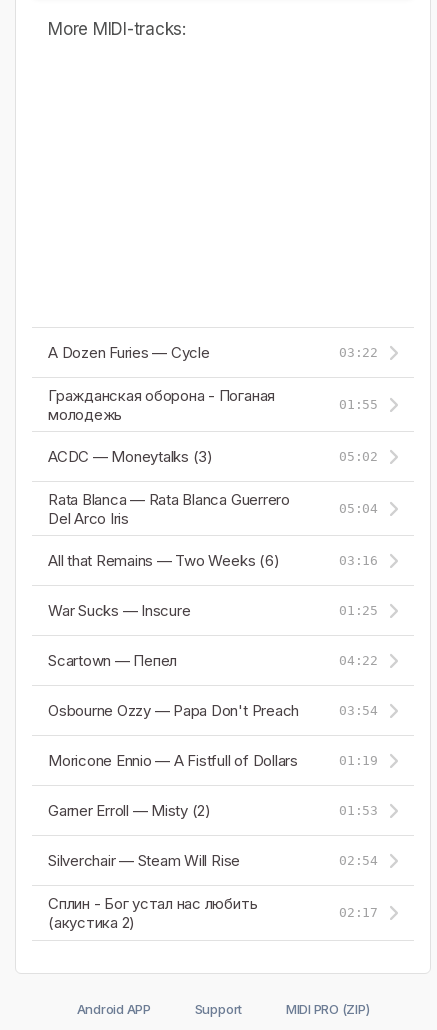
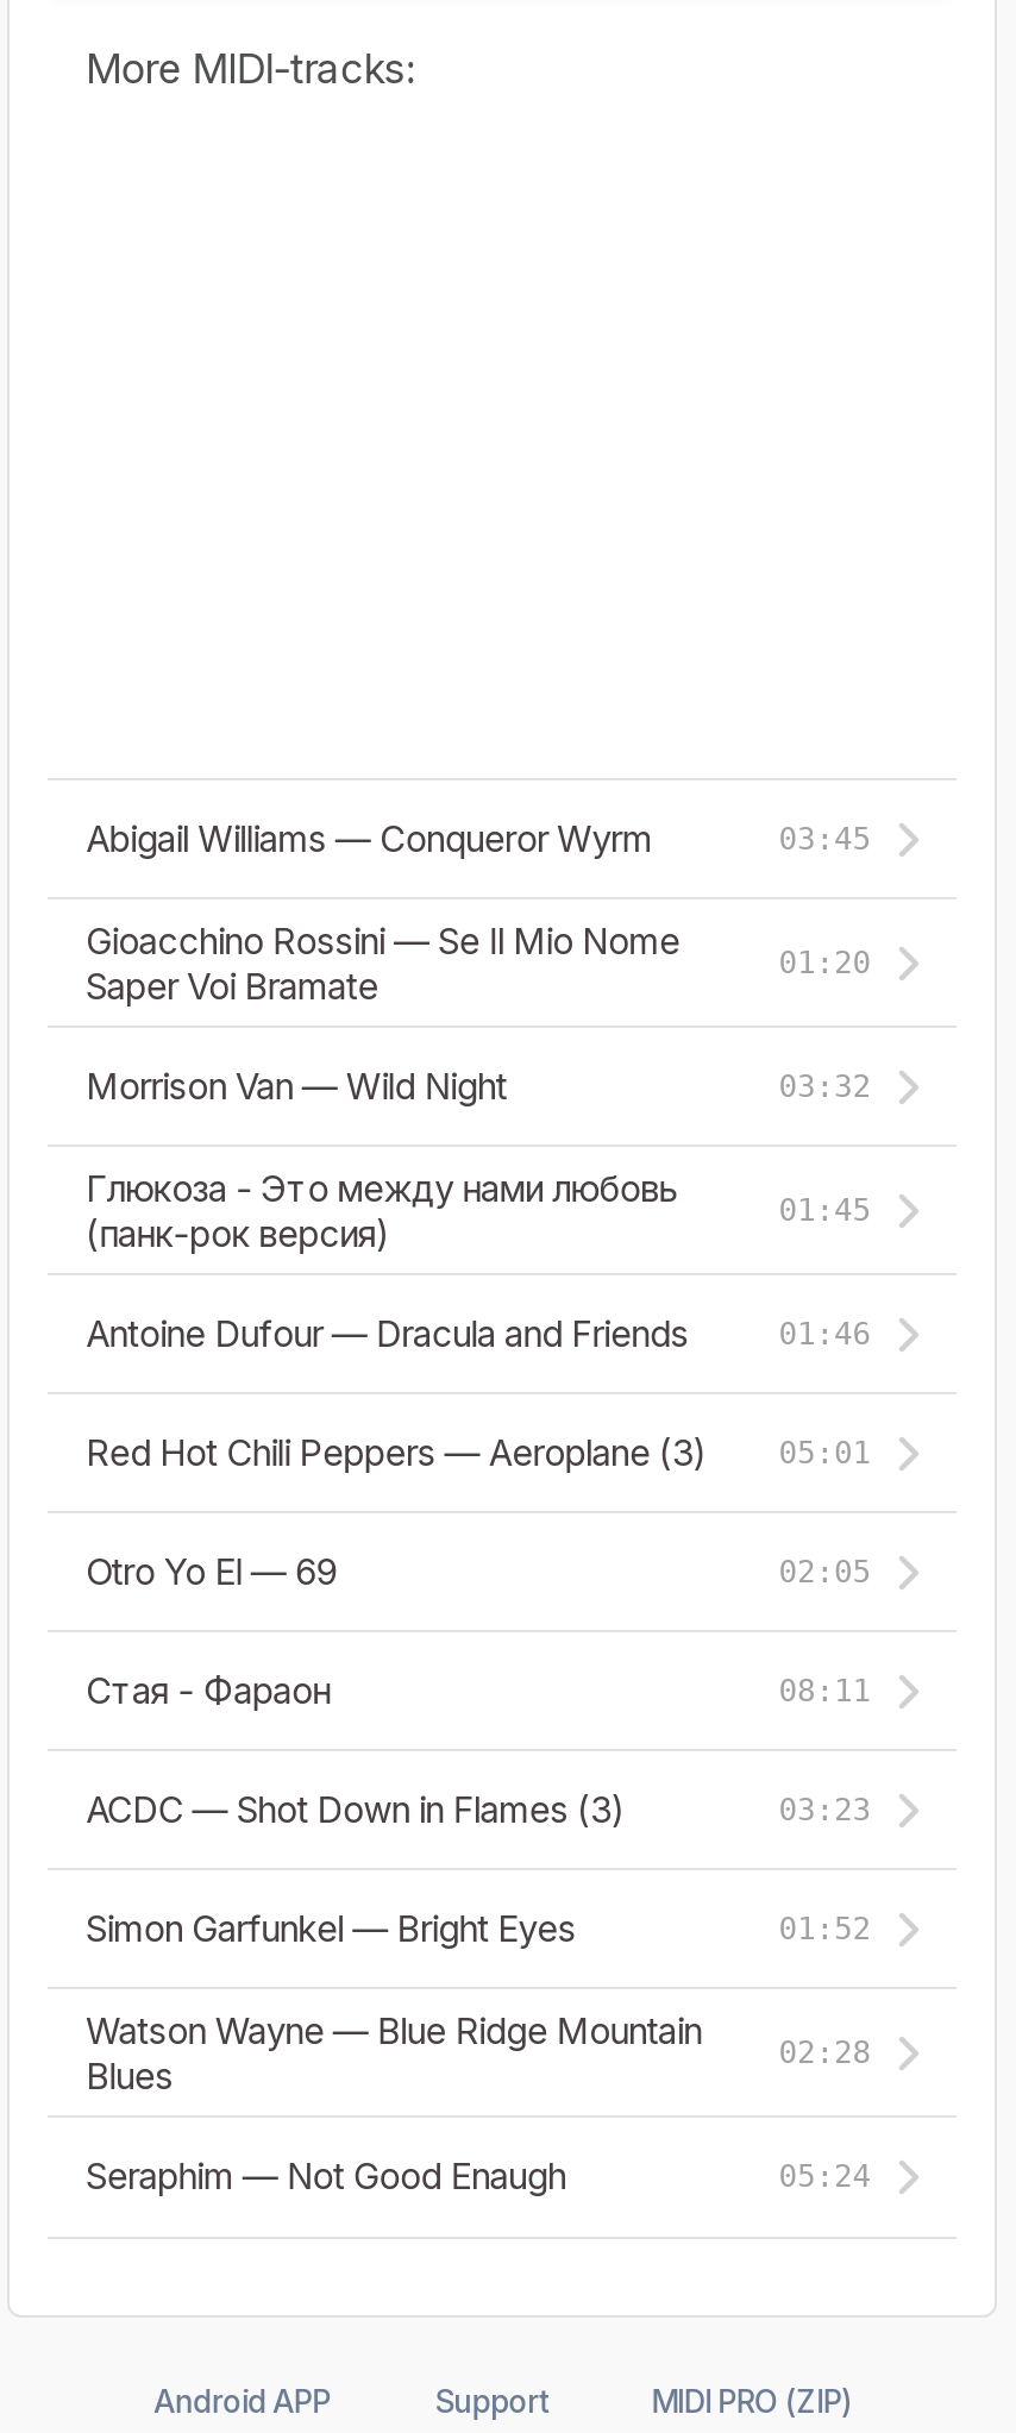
[48,343,378,362] A Dozen Furies — Cycle | 03:22 -> [86,817,871,862] Abigail Williams — Conqueror Wyrm | 03:45
[48,386,378,424] Гражданская оборона - Поганая | молодежь | 01:55 -> [86,918,871,1009] Gioacchino Rossini — Se Il Mio Nome | Saper Voi Bramate | 01:20
[48,447,378,466] ACDC — Moneytalks (3) | 05:02 -> [86,1065,871,1110] Morrison Van — Wild Night | 03:32
[48,490,378,528] Rata Blanca — Rata Blanca Guerrero | Del Arco Iris | 05:04 -> [86,1166,871,1256] Глюкоза - Это между нами любовь | (панк-рок версия) | 01:45
[48,551,378,570] All that Remains — Two Weeks (6) | 03:16 -> [86,1312,871,1357] Antoine Dufour — Dracula and Friends | 01:46
[48,601,378,620] War Sucks — Inscure | 01:25 -> [86,1431,871,1476] Red Hot Chili Peppers — Aeroplane (3) | 05:01
[48,651,378,670] Scartown — Пепел | 04:22 -> [86,1550,871,1595] Otro Yo El — 69 | 02:05
[48,701,378,720] Osbourne Ozzy — Papa Don't Preach | 03:54 -> [86,1669,871,1714] Стая - Фараон | 08:11
[48,751,378,770] Moricone Ennio — A Fistfull of Dollars | 01:19 -> [86,1788,871,1833] ACDC — Shot Down in Flames (3) | 03:23
[48,801,378,820] Garner Erroll — Misty (2) | 01:53 -> [86,1907,871,1952] Simon Garfunkel — Bright Eyes | 01:52
[48,851,378,870] Silverchair — Steam Will Rise | 02:54 -> [86,2008,871,2098] Watson Wayne — Blue Ridge Mountain | Blues | 02:28
[48,894,378,932] Сплин - Бог устал нас любить | (акустика 2) | 02:17 -> [86,2154,871,2200] Seraphim — Not Good Enaugh | 05:24

